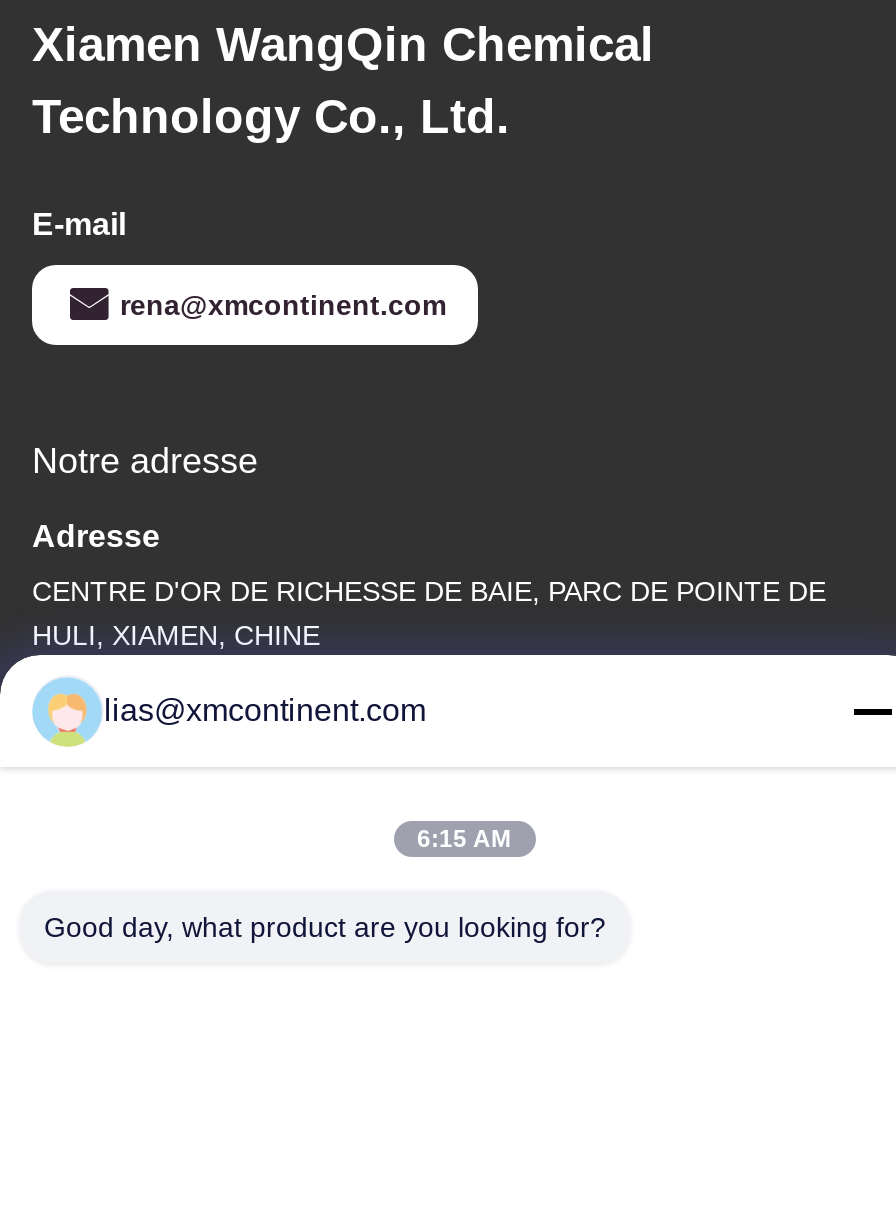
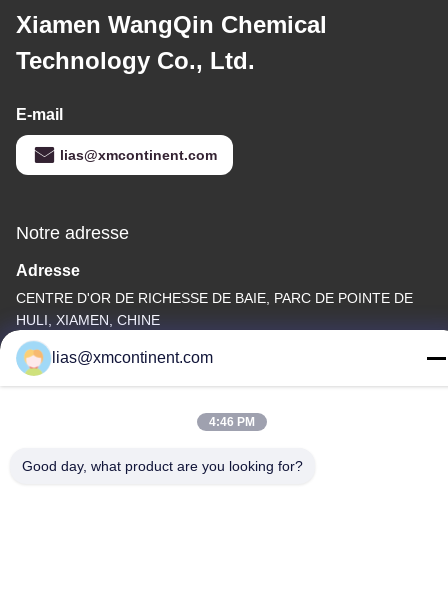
[120,289,446,321] rena@xmcontinent.com -> [60,147,217,163] lias@xmcontinent.com
[417,825,511,853] 6:15 AM -> [209,415,255,429] 4:46 PM

